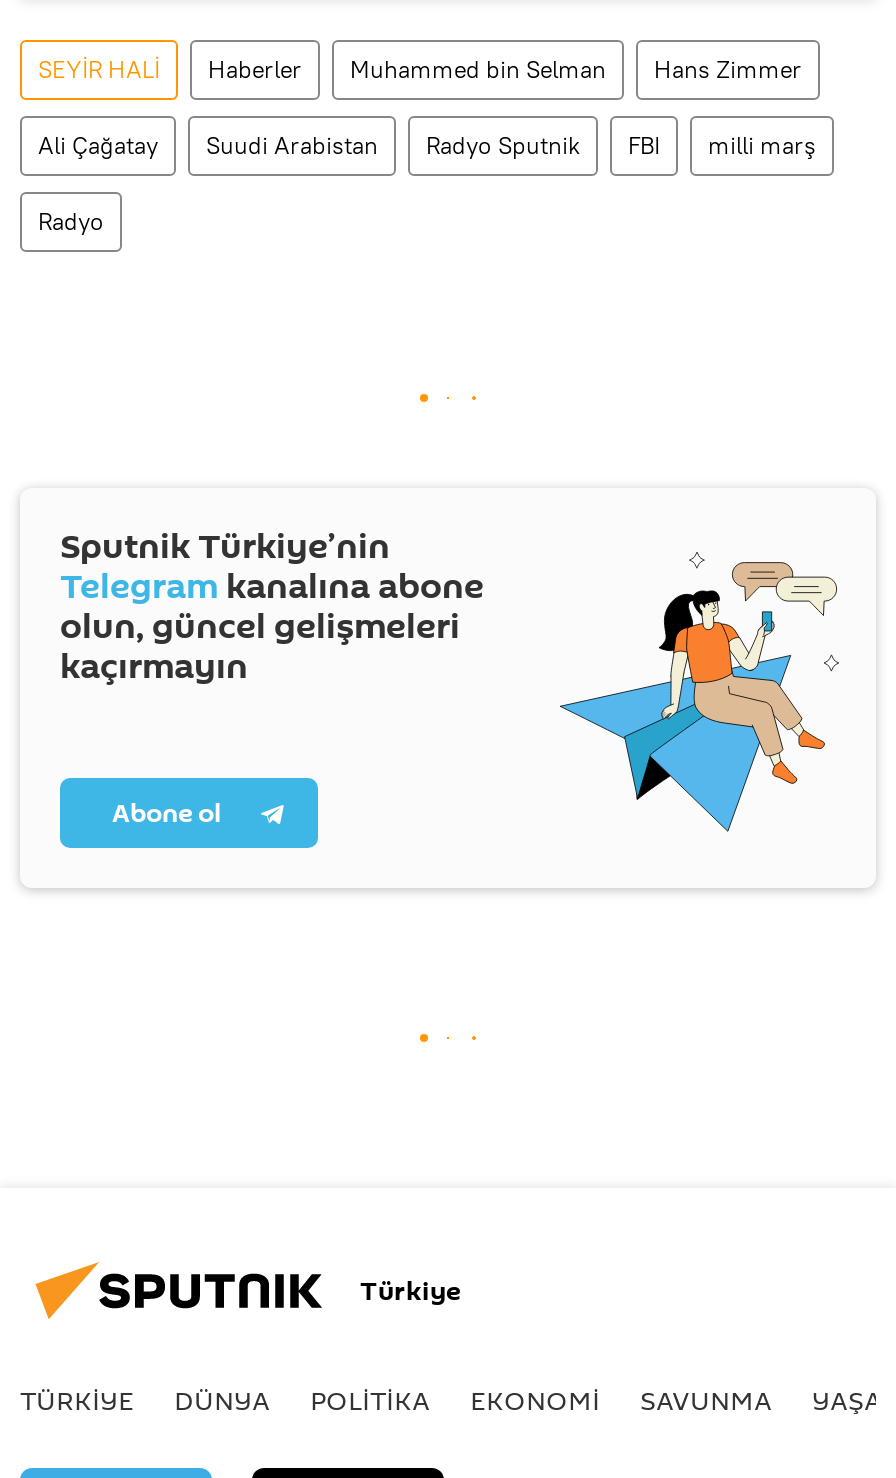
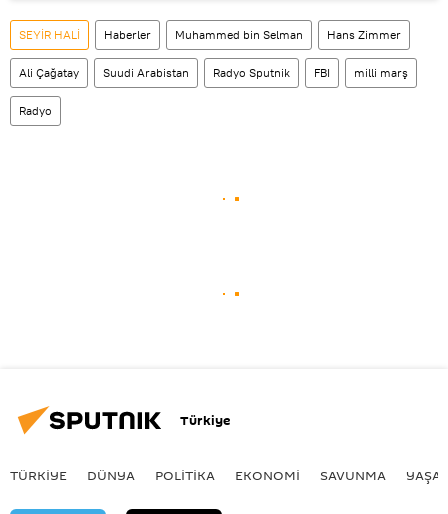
[60,522,840,832] [image] | Sputnik Türkiye’nin | Telegram kanalına abone | olun, güncel gelişmeleri | kaçırmayın | Abone ol -> none

